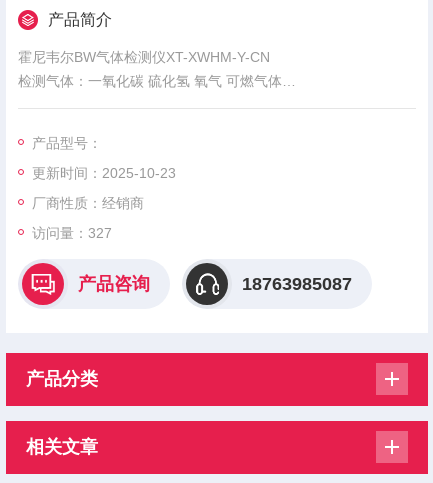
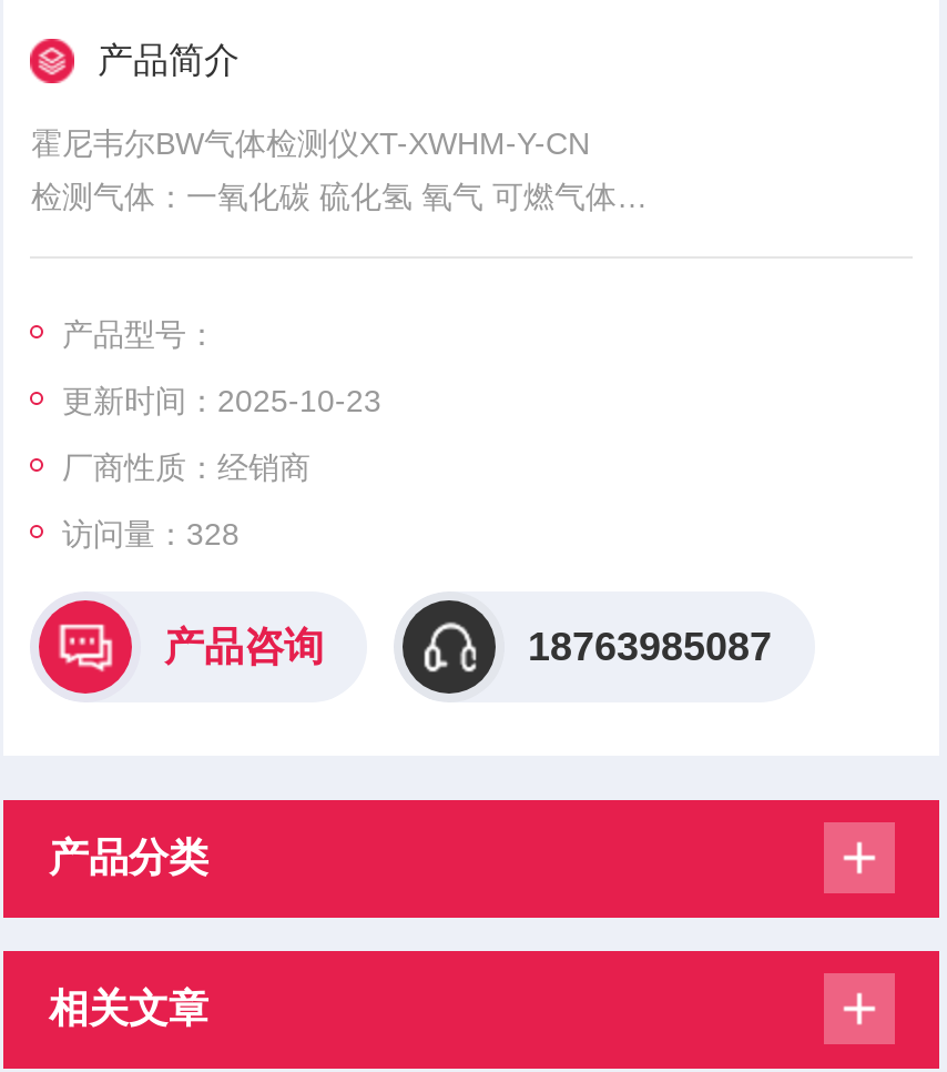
[32,225,112,241] 访问量：327 -> [62,516,239,552] 访问量：328

